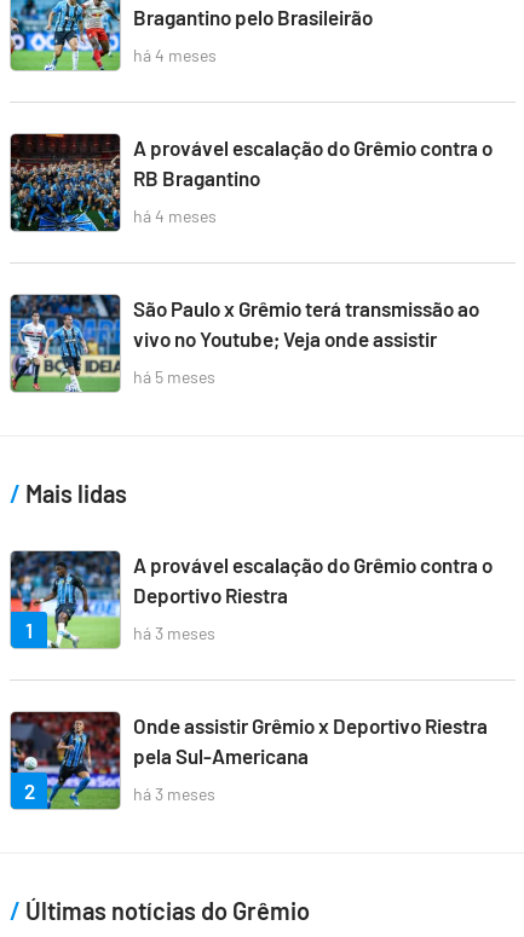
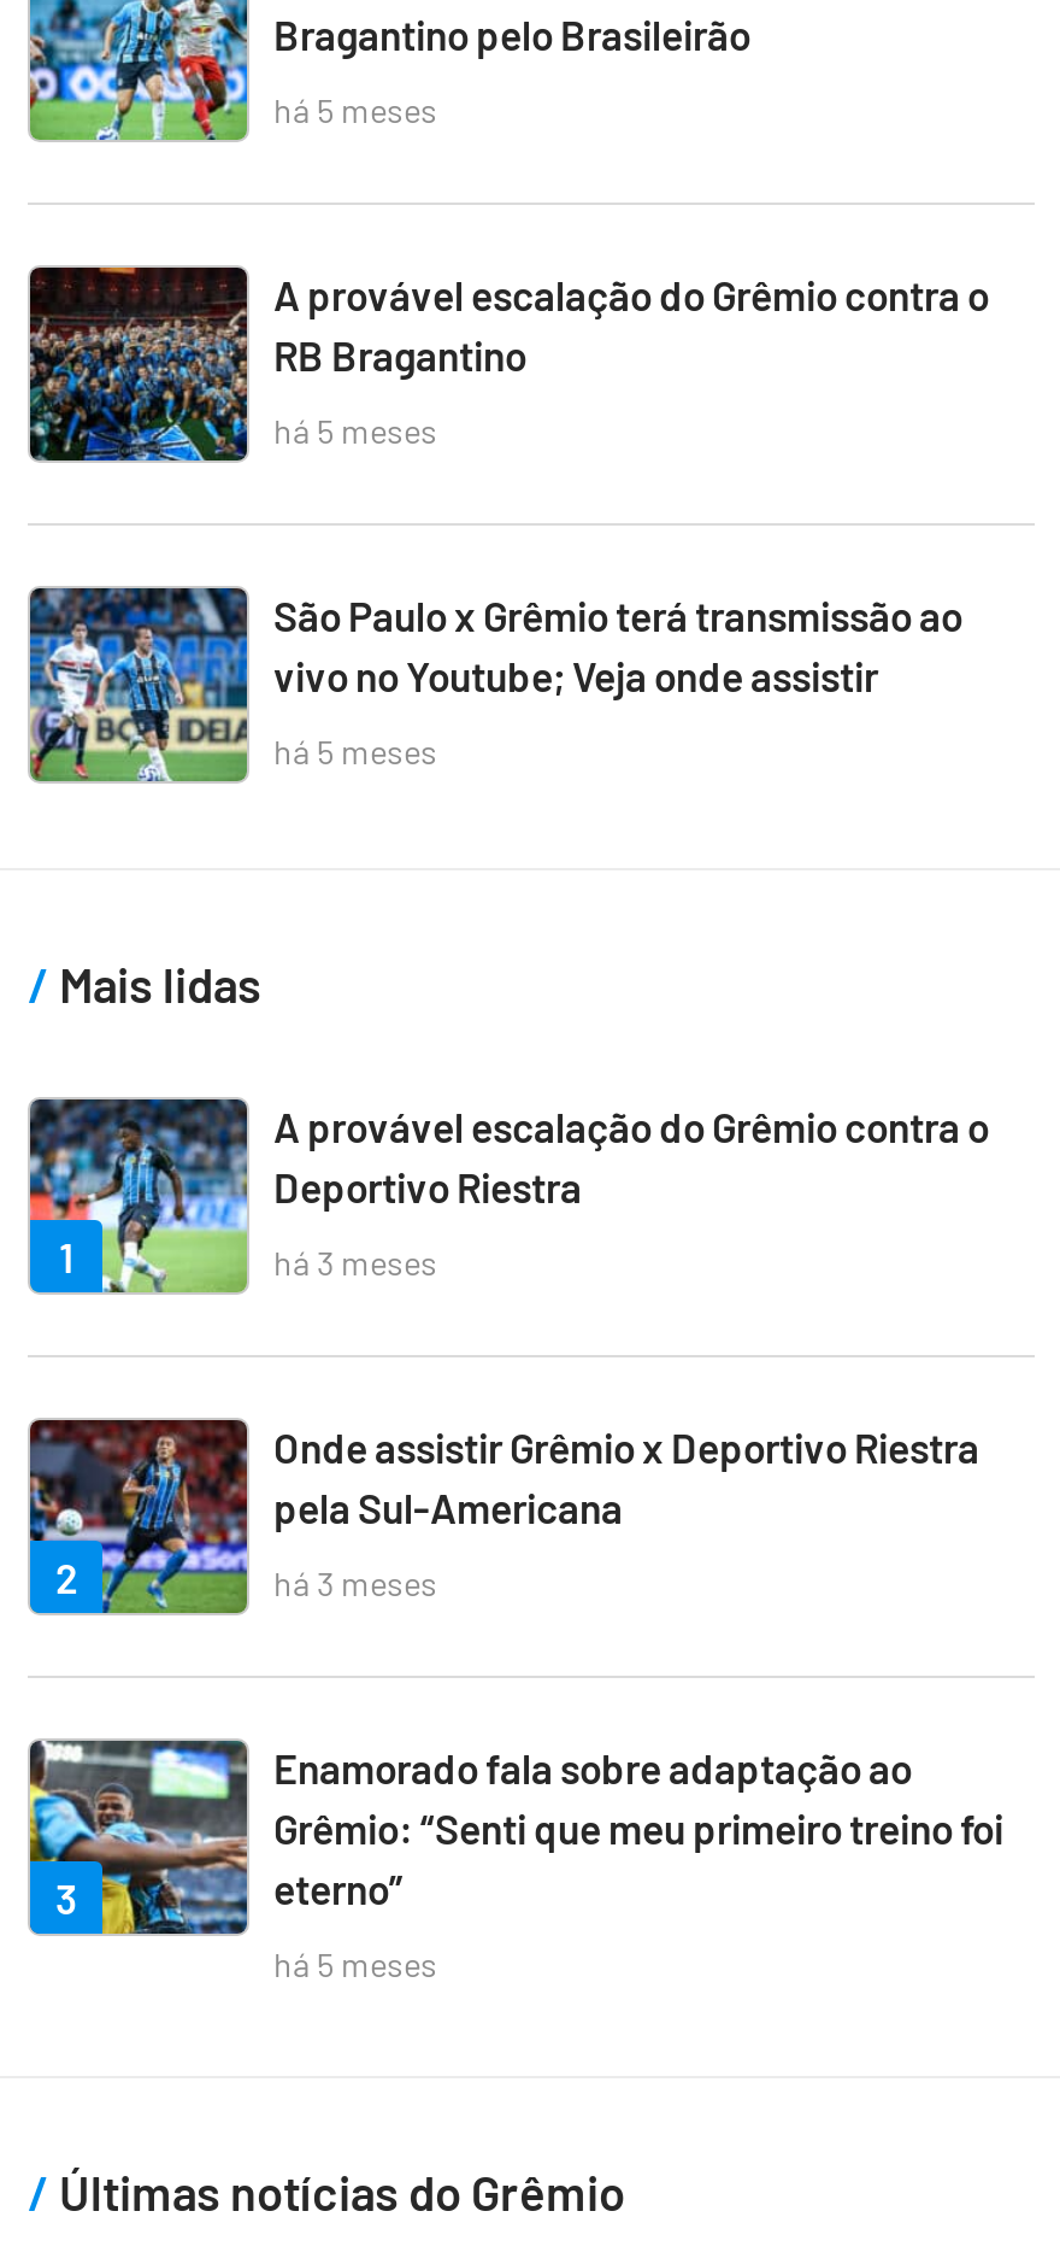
[133,45,217,66] há 4 meses -> [273,90,437,131] há 5 meses
[133,206,217,226] há 4 meses -> [273,411,437,452] há 5 meses
none -> [28,1738,240,1939] [image] | 3
none -> [273,1743,1003,1985] Enamorado fala sobre adaptação ao | Grêmio: “Senti que meu primeiro treino foi | eterno” | há 5 meses

